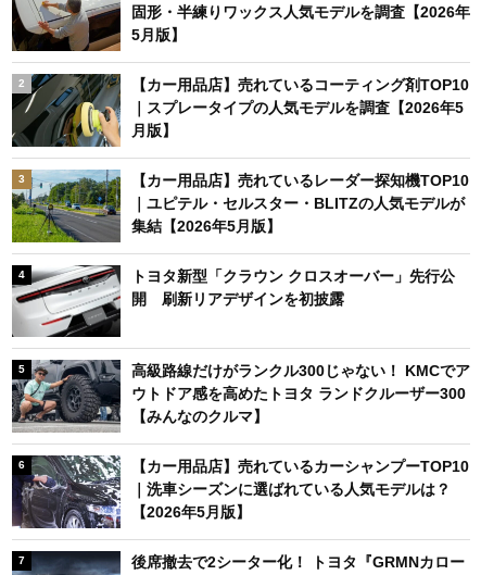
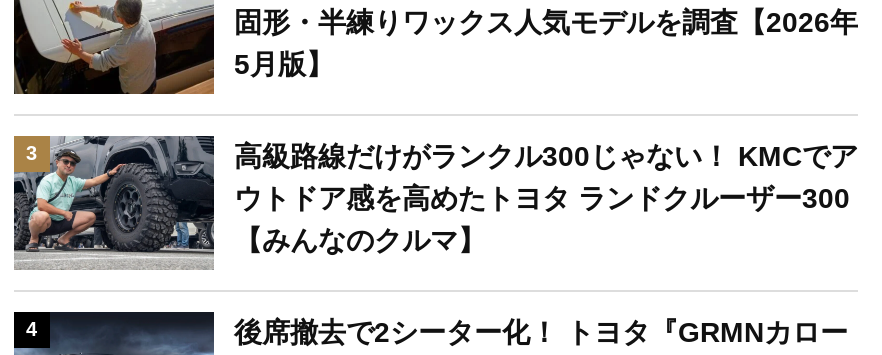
[12,73,469,147] [image] | 2 | 【カー用品店】売れているコーティング剤TOP10 | ｜スプレータイプの人気モデルを調査【2026年5 | 月版】 -> none
[12,170,469,307] [image] | 【カー用品店】売れているレーダー探知機TOP10 | ｜ユピテル・セルスター・BLITZの人気モデルが | 集結【2026年5月版】 | 4 | トヨタ新型「クラウン クロスオーバー」先行公 | 開 刷新リアデザインを初披露 -> none
[13,265,122,375] [image] | 5 -> none
[12,457,116,528] [image] -> none
[18,458,469,566] 6 | 【カー用品店】売れているカーシャンプーTOP10 | ｜洗車シーズンに選ばれている人気モデルは？ | 【2026年5月版】 | 7 -> [26,318,38,340] 4

